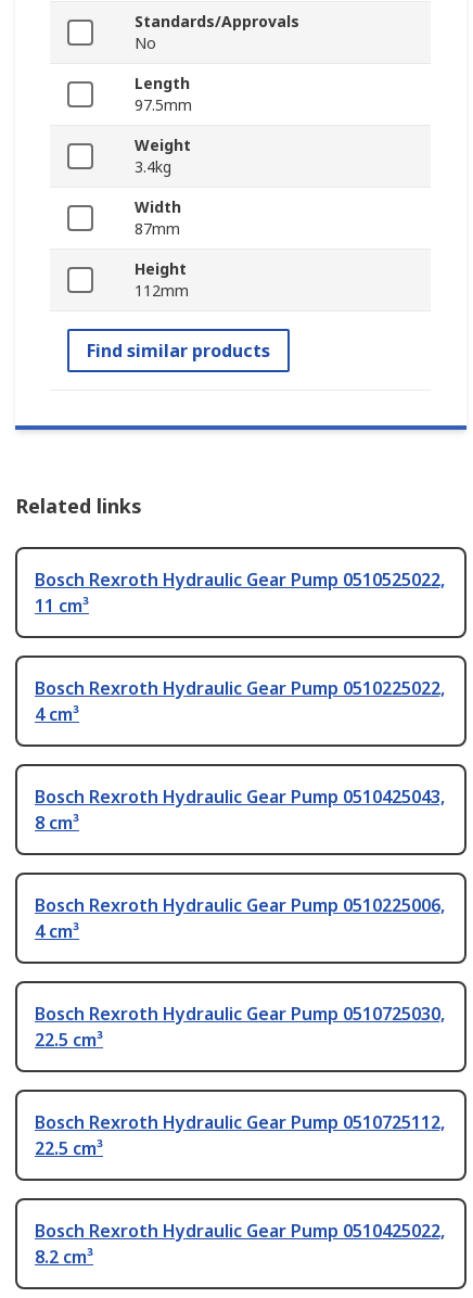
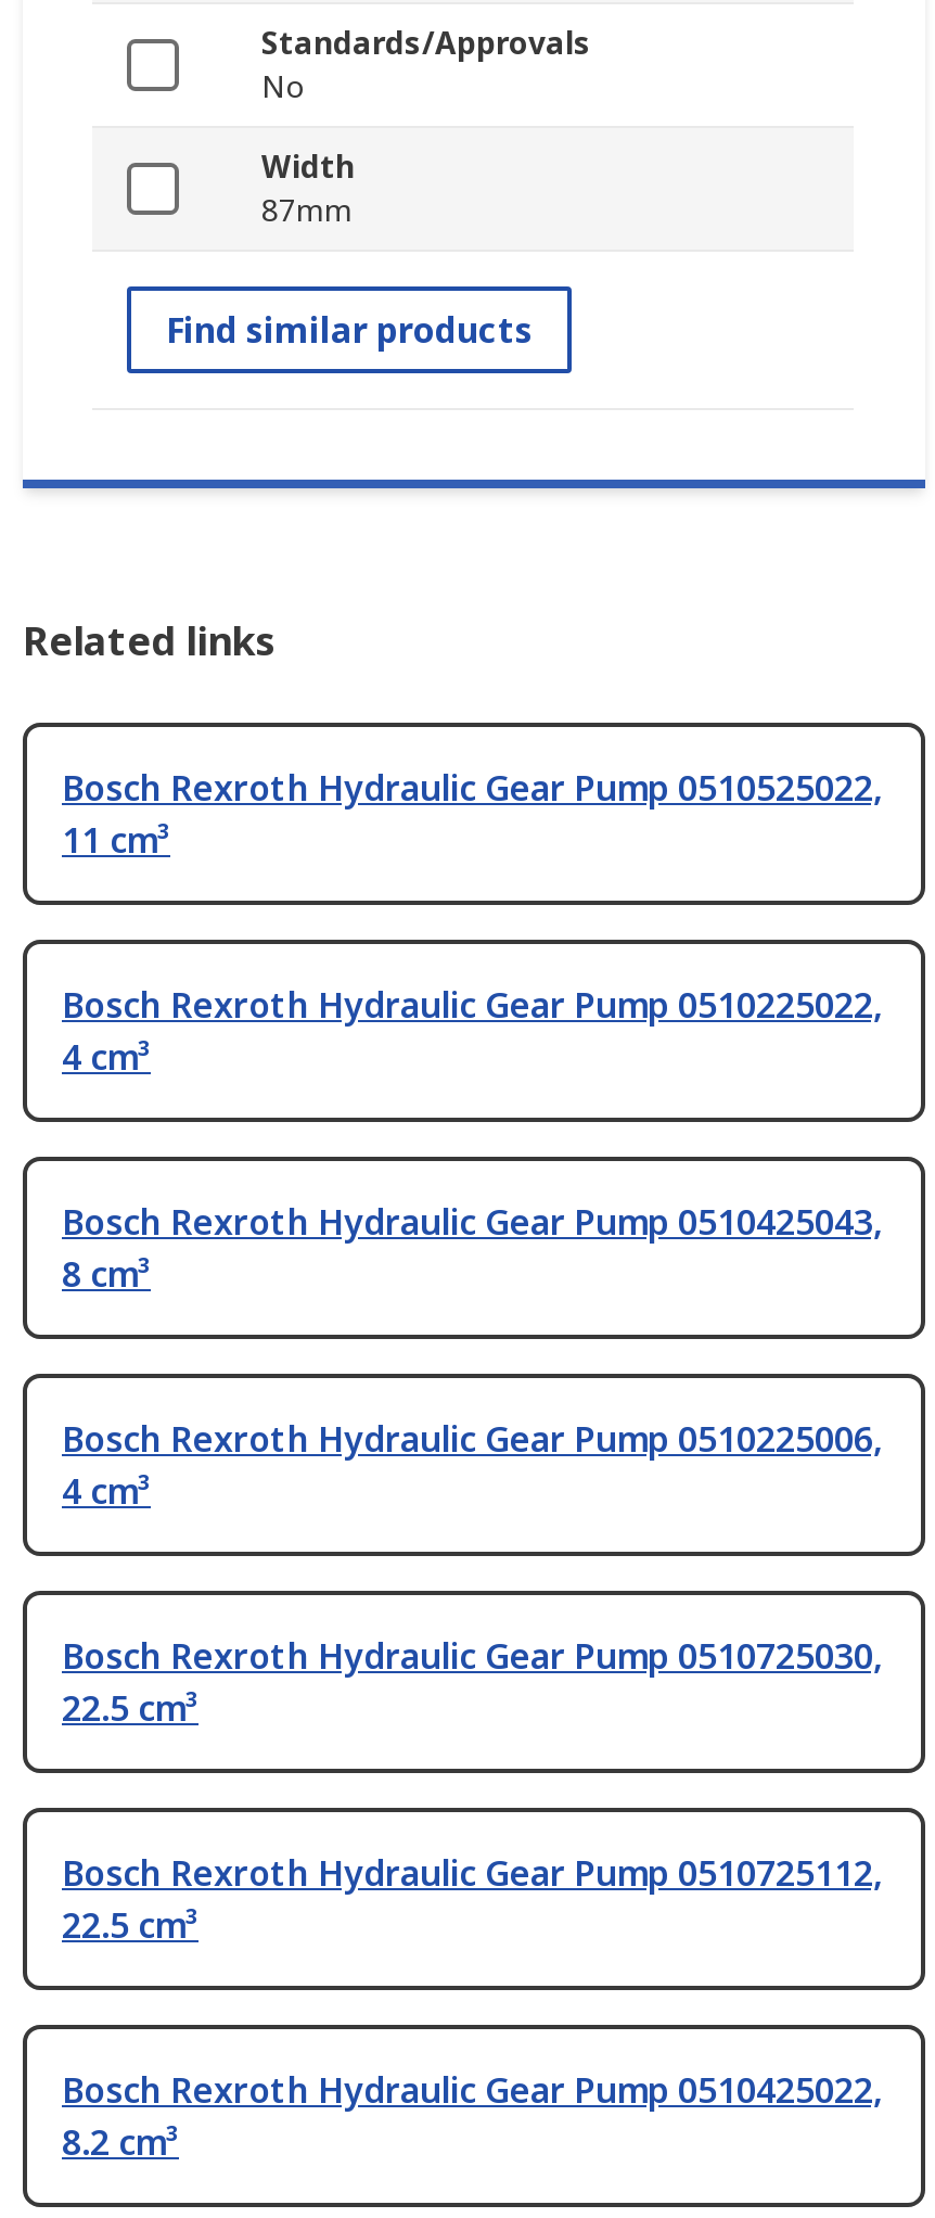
[135,73,192,177] Length | 97.5mm | Weight | 3.4kg -> none
[135,259,189,301] Height | 112mm -> none

